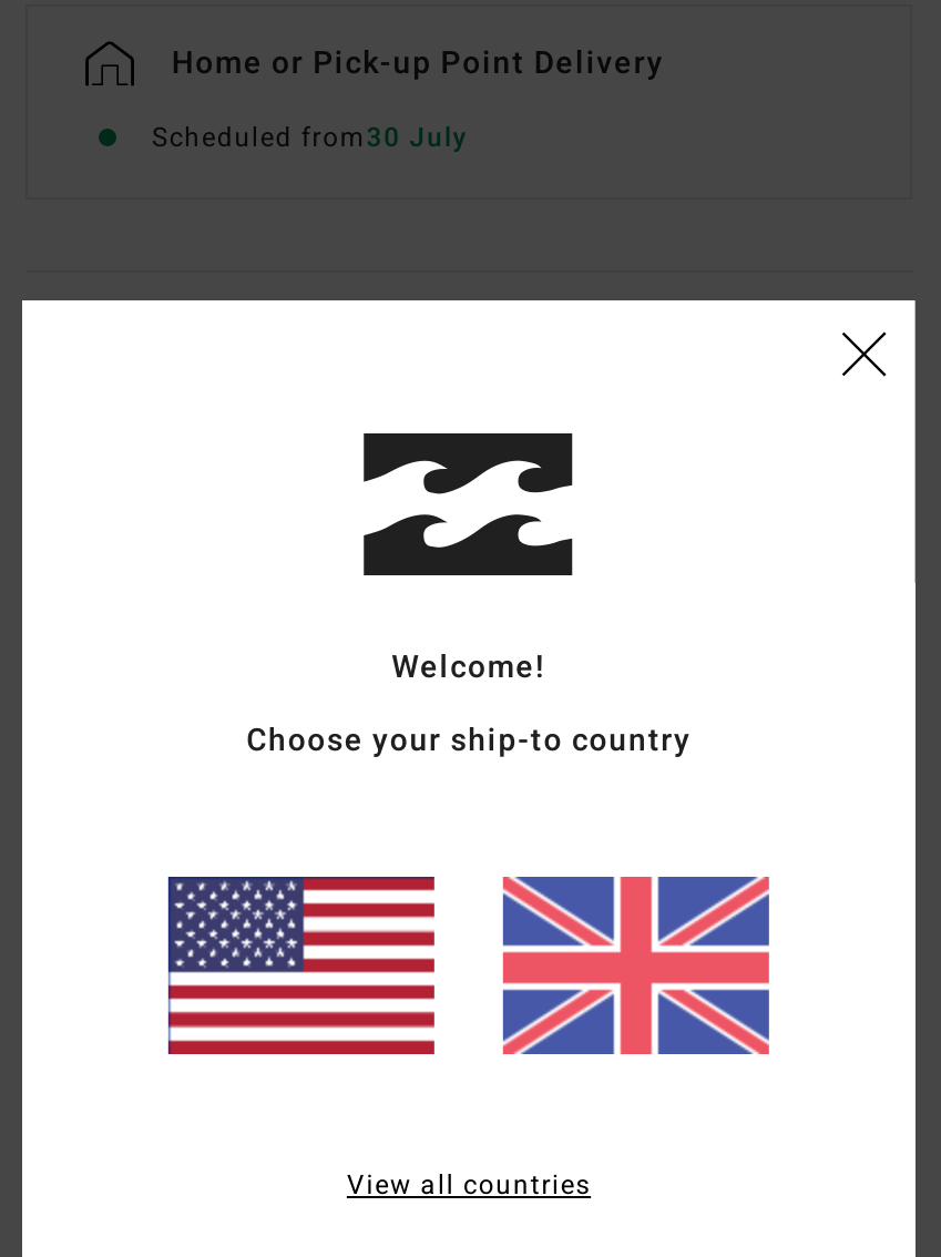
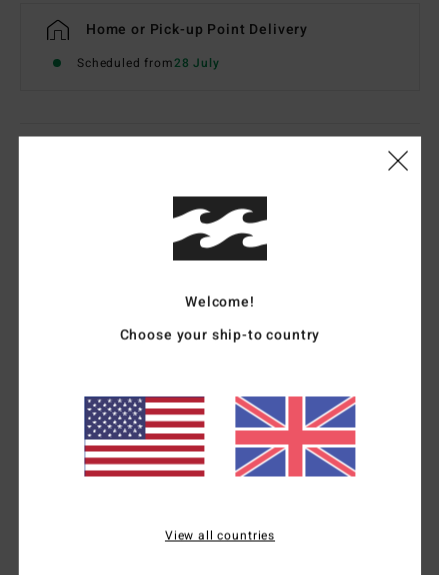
[152,119,468,159] Scheduled from30 July -> [77,54,220,72] Scheduled from28 July

